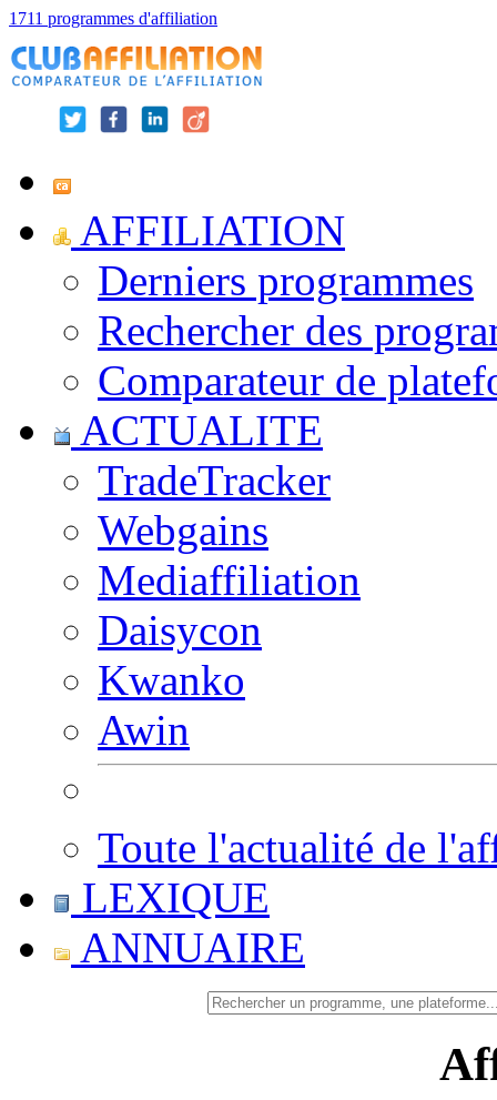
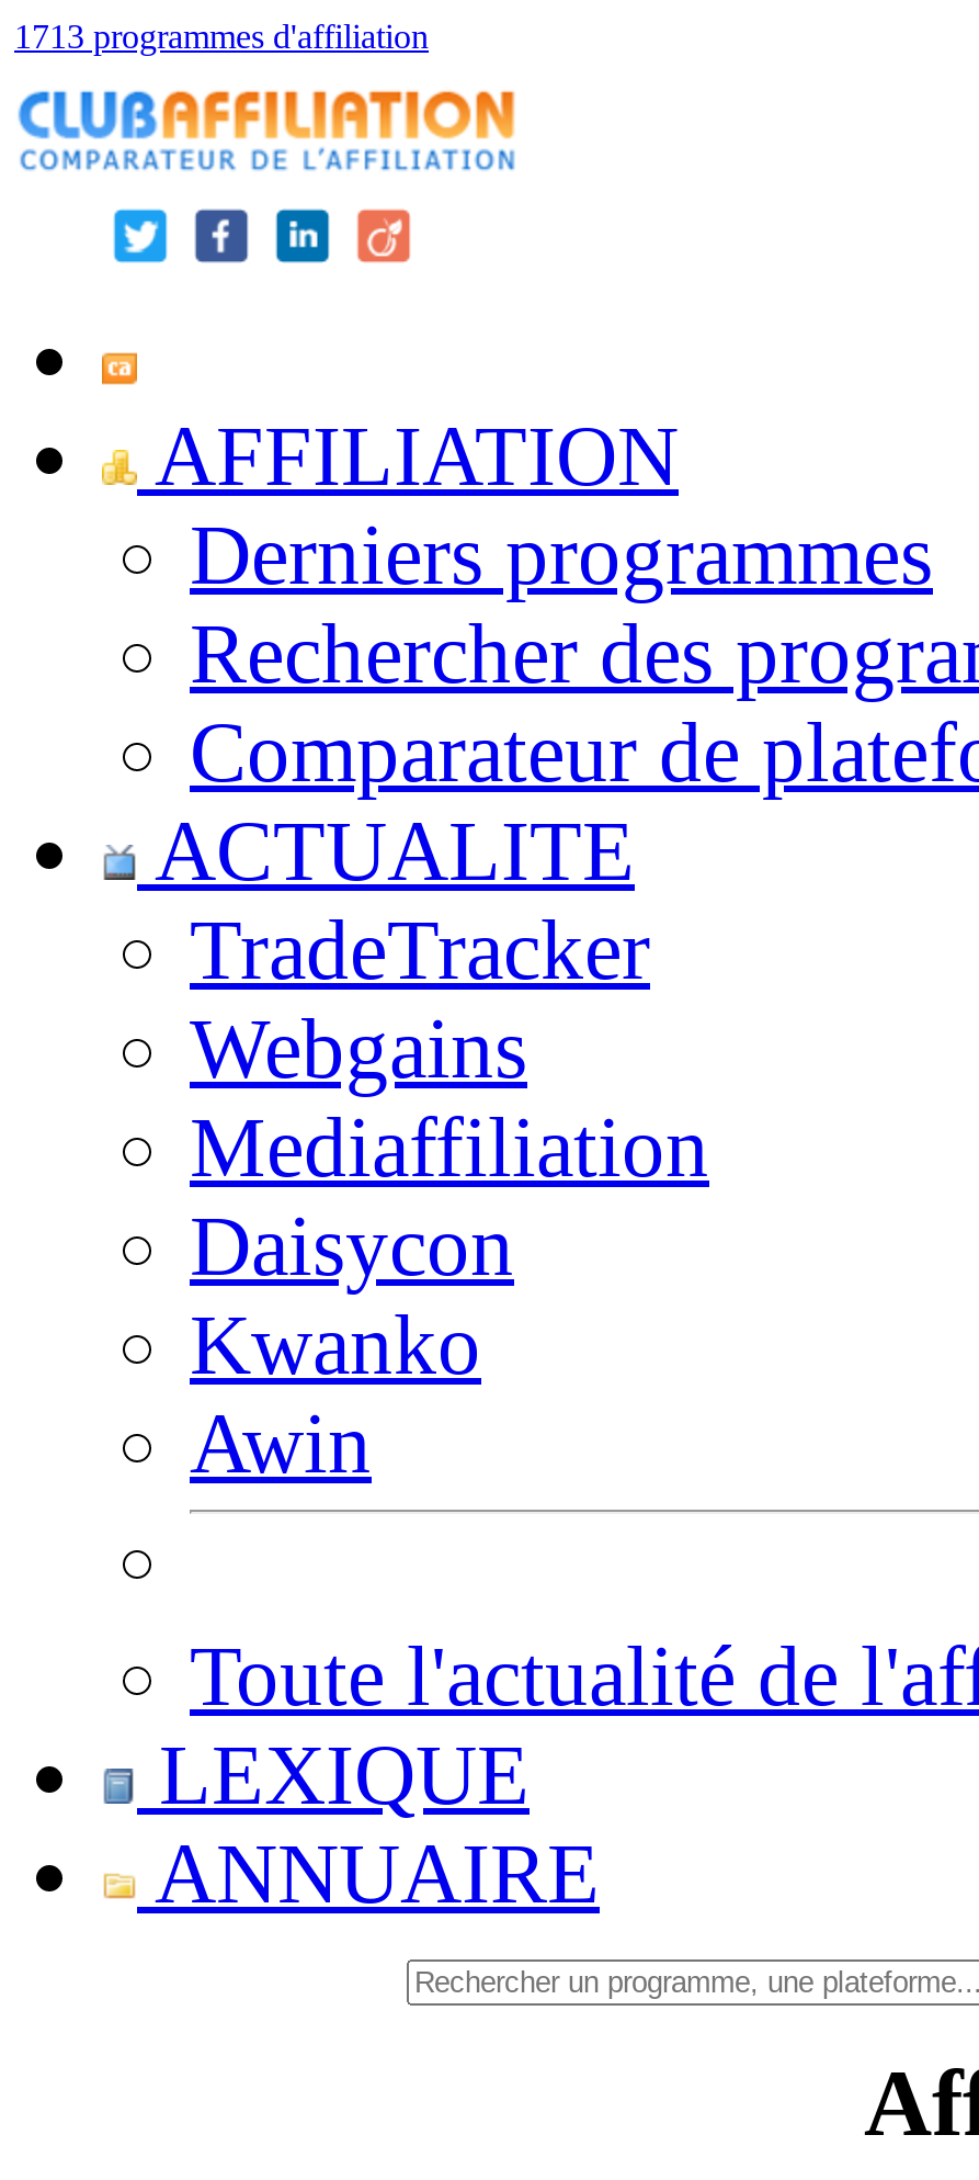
[9,9,217,28] 1711 programmes d'affiliation -> [14,18,429,55] 1713 programmes d'affiliation

